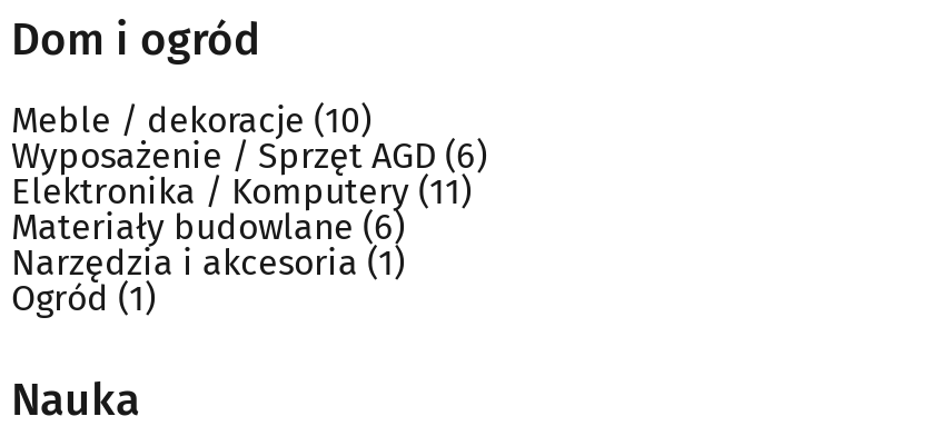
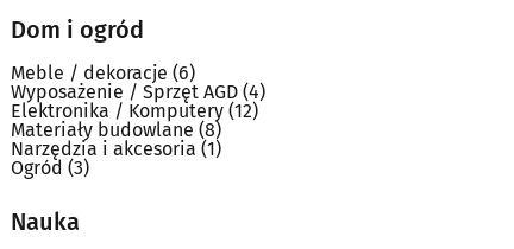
[11,98,372,140] Meble / dekoracje (10) -> [11,61,195,84] Meble / dekoracje (6)
[11,133,487,176] Wyposażenie / Sprzęt AGD (6) -> [11,80,265,103] Wyposażenie / Sprzęt AGD (4)
[11,169,472,211] Elektronika / Komputery (11) -> [11,99,258,122] Elektronika / Komputery (12)
[11,205,405,247] Materiały budowlane(6) -> [11,118,221,141] Materiały budowlane(8)
[11,276,156,318] Ogród(1) -> [11,156,89,178] Ogród(3)

